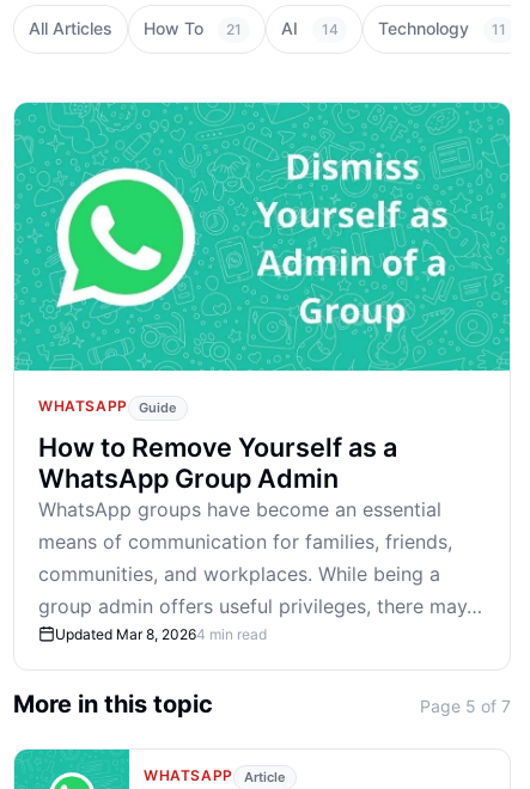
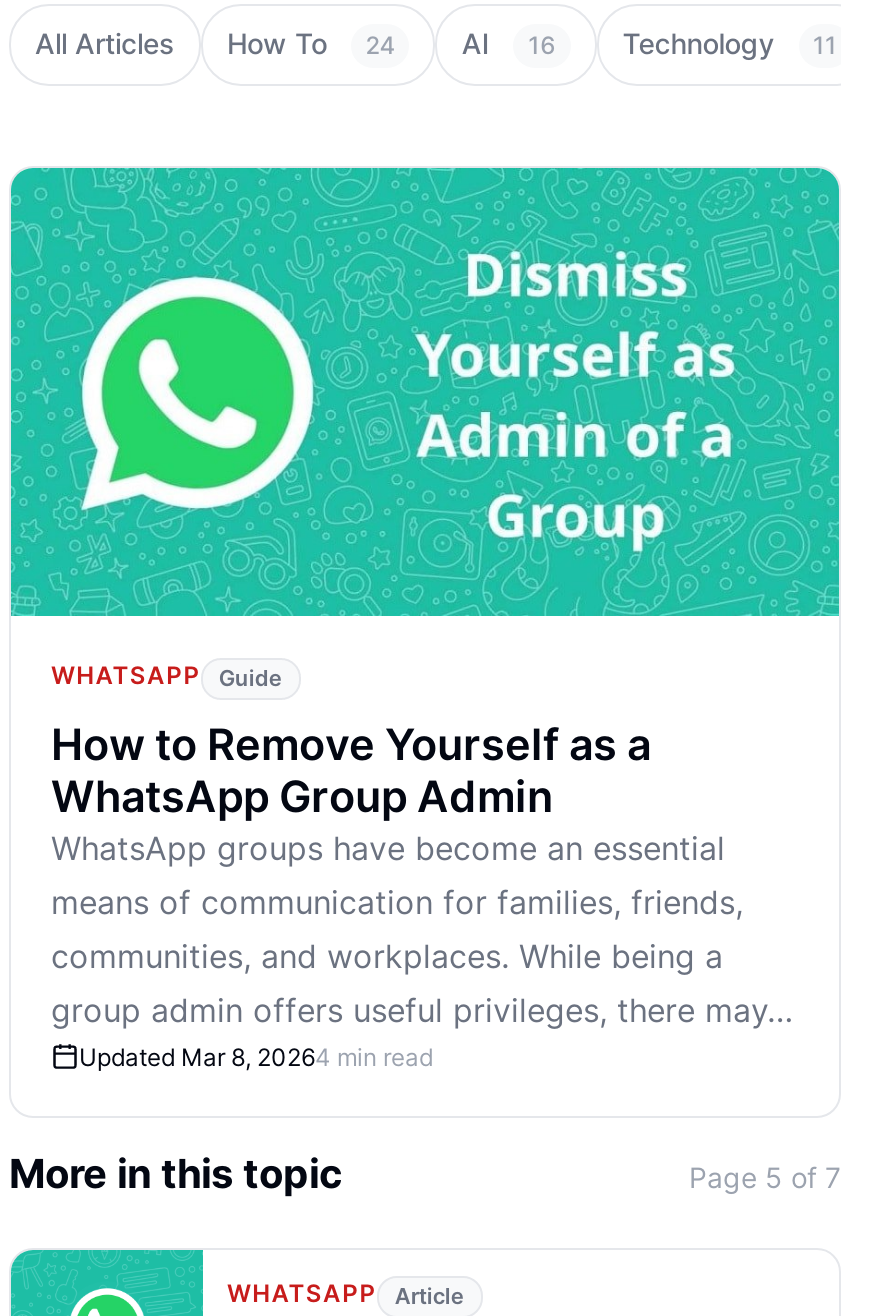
[29,18,242,39] All Articles How To 21 -> [35,27,395,61] All Articles How To 24
[282,18,338,39] AI 14 -> [462,27,556,61] AI 16

